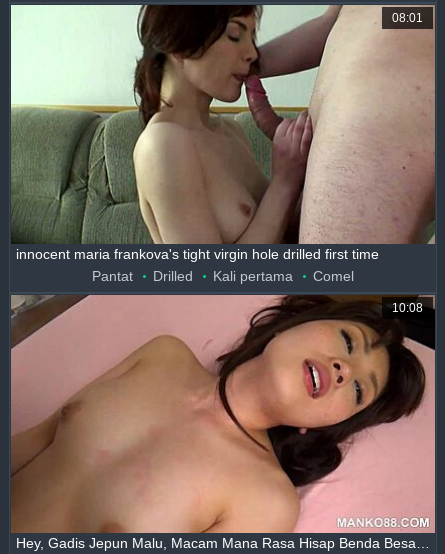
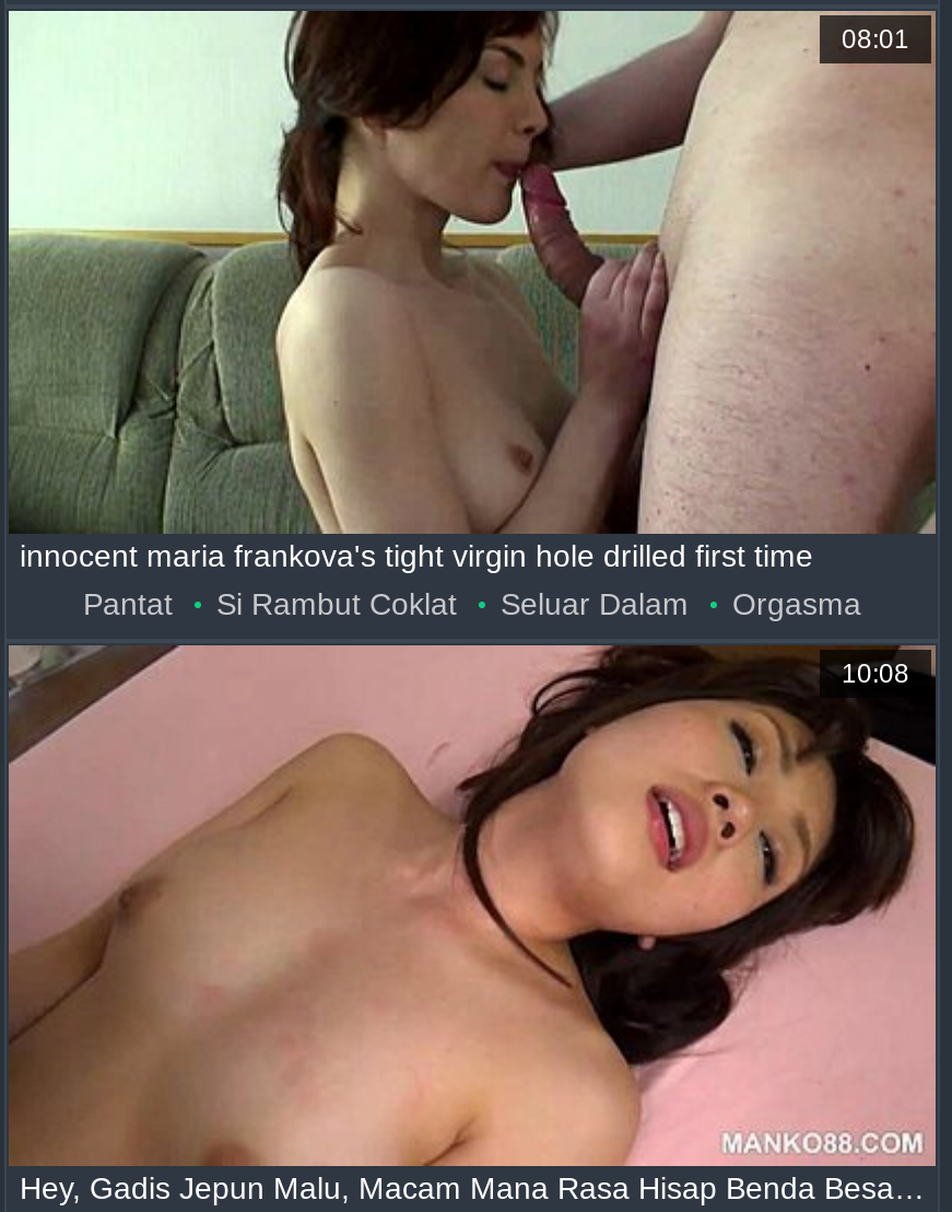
[153,267,354,283] Drilled | Kali pertama | Comel -> [216,585,861,620] Si Rambut Coklat | Seluar Dalam | Orgasma

